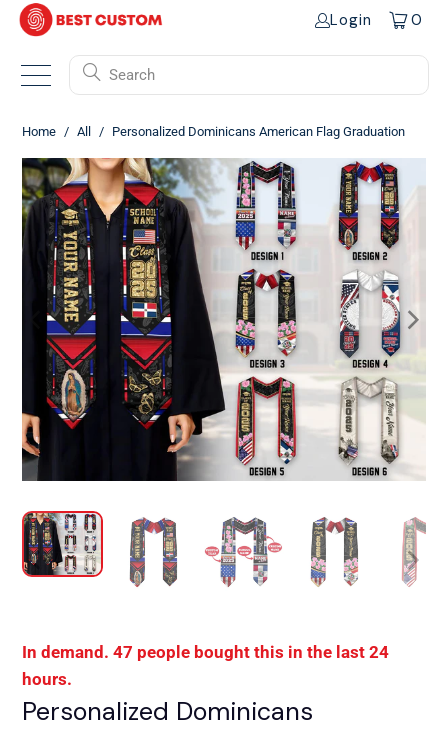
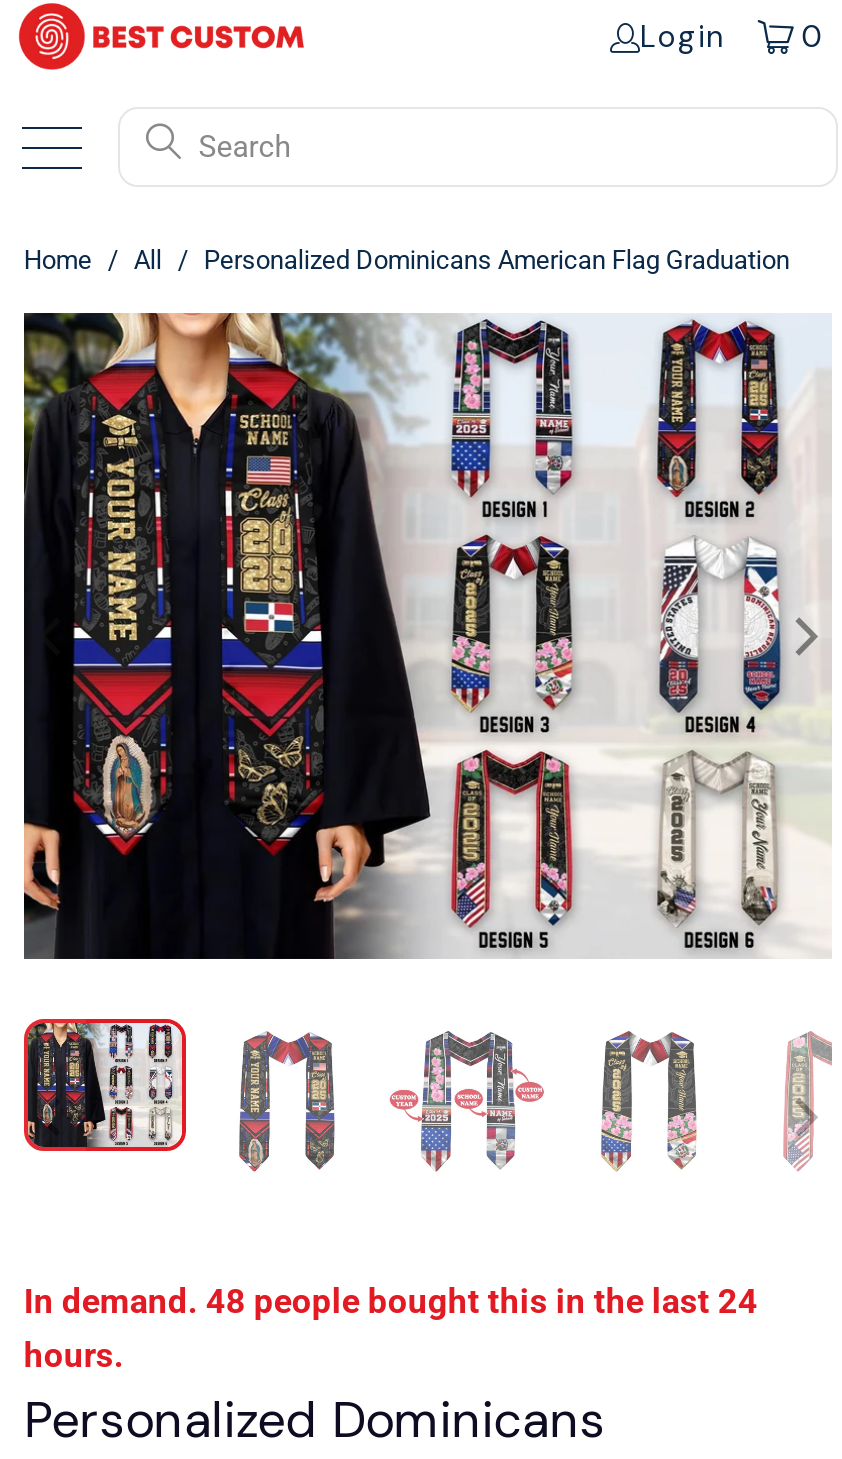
[22,642,389,662] In demand. 47 people bought this in the last 24 -> [24,1282,758,1322] In demand. 48 people bought this in the last 24

